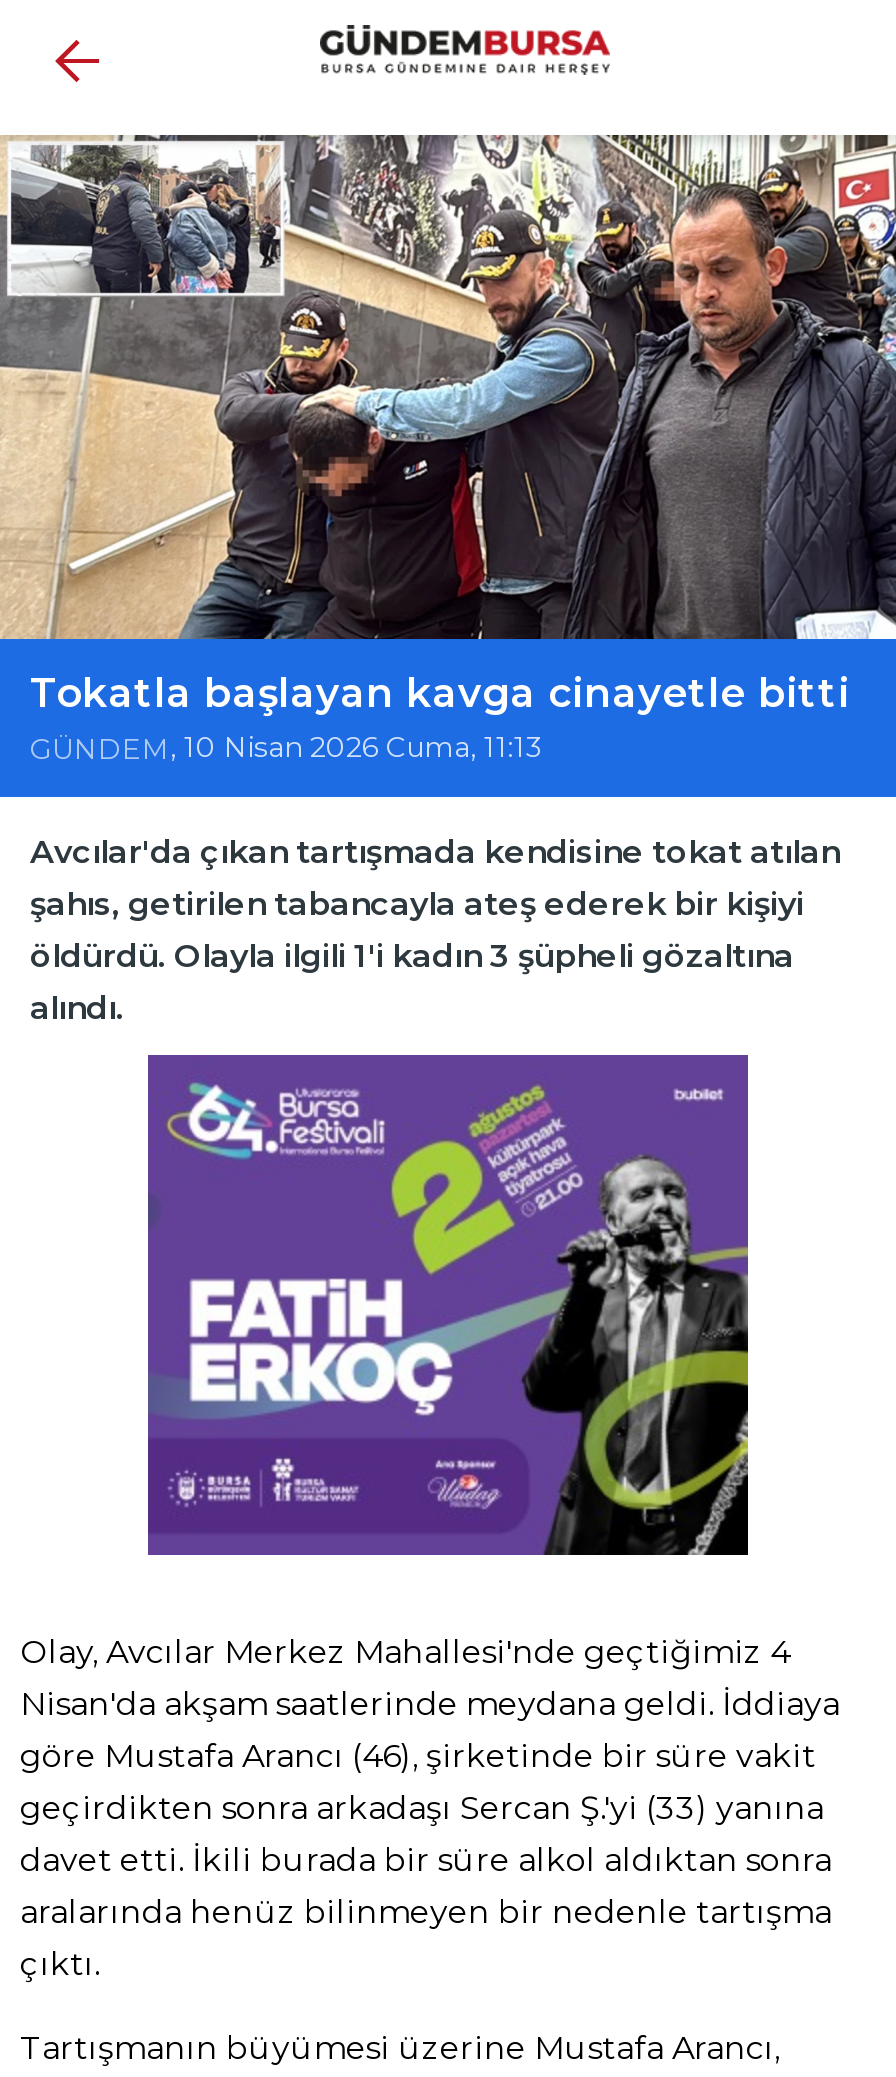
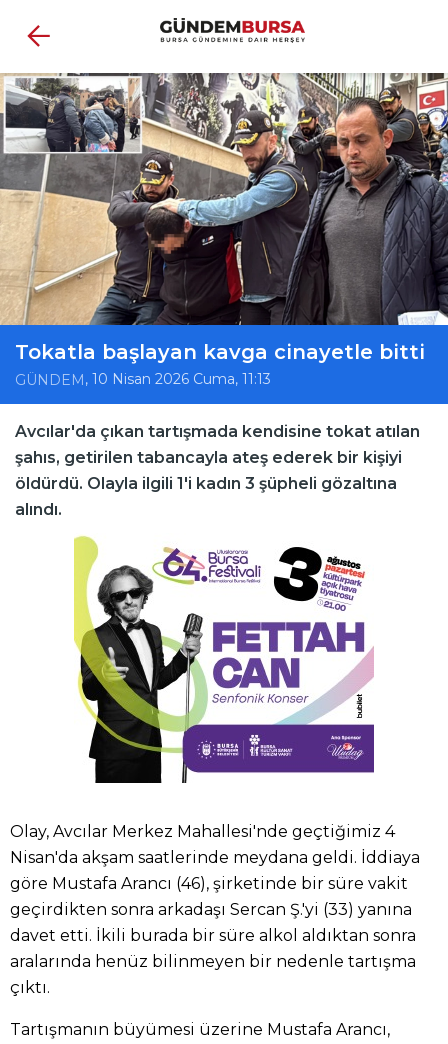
[146,1053,750,1557] [image] -> [73,533,375,784] [image]

